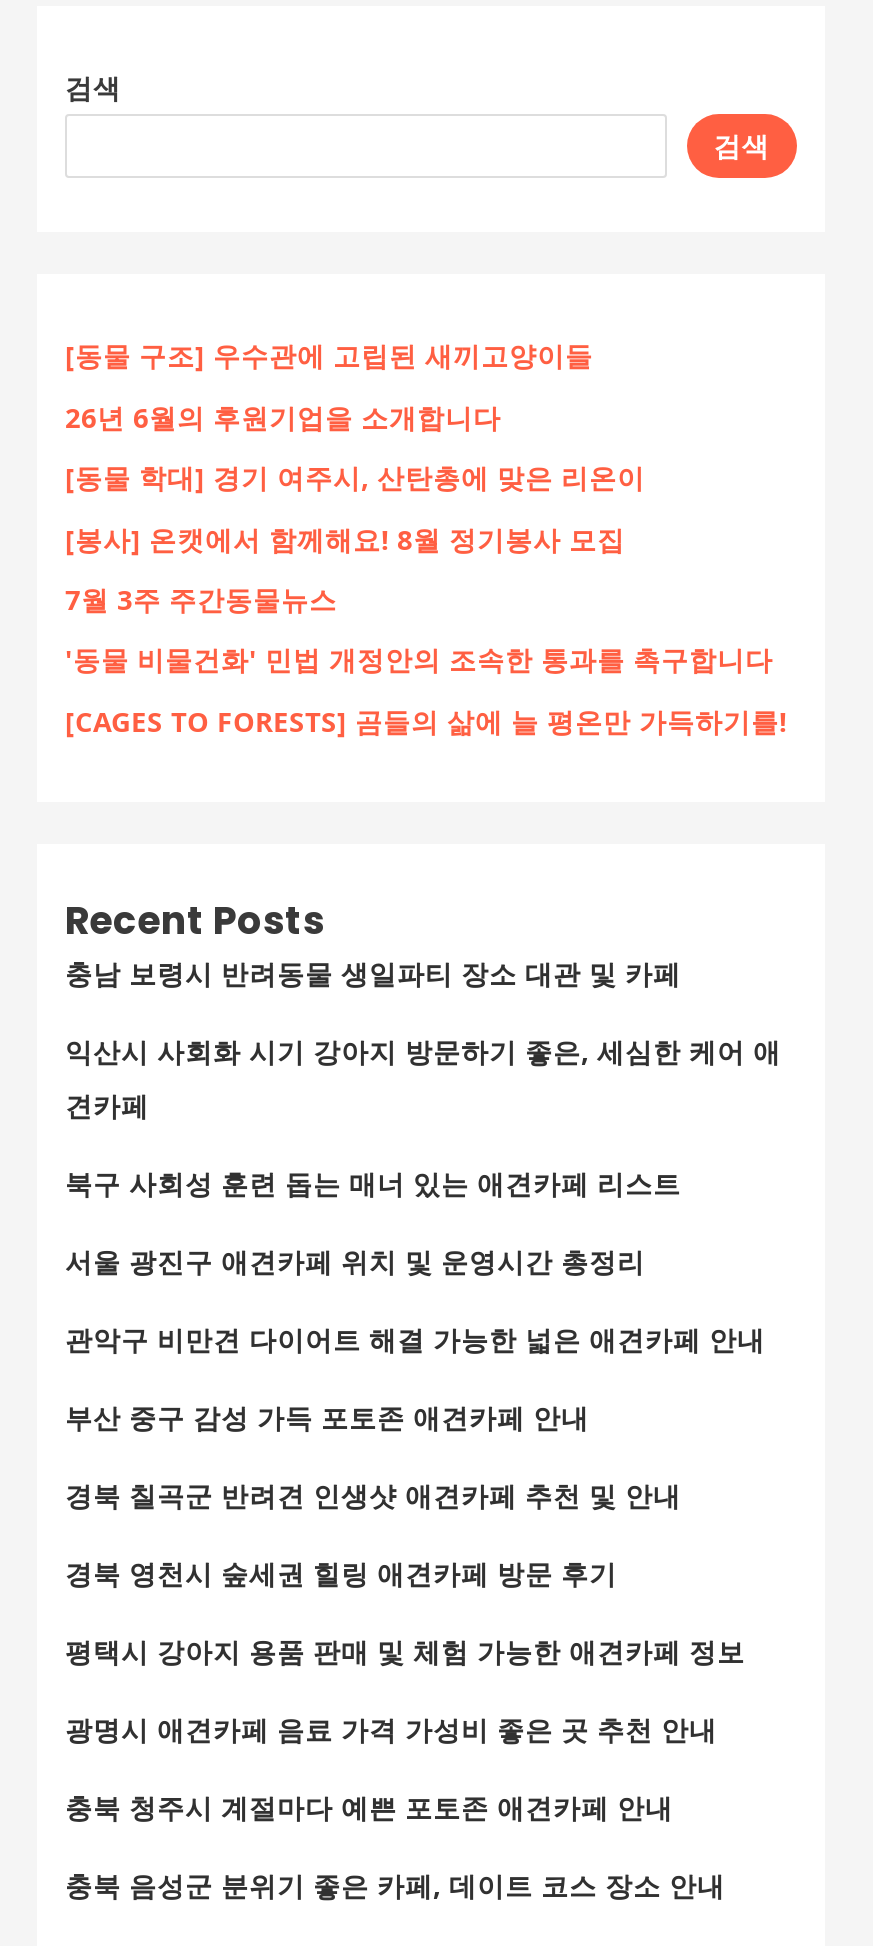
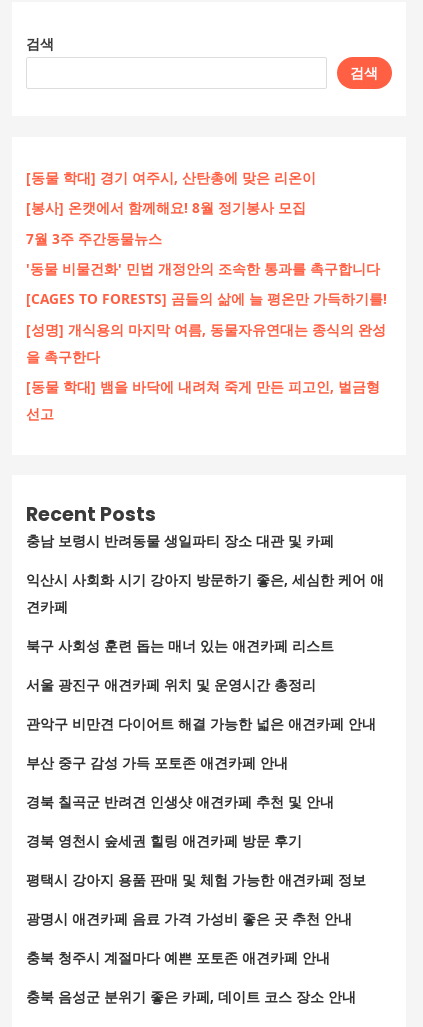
[65,337,593,436] [동물 구조] 우수관에 고립된 새끼고양이들 | 26년 6월의 후원기업을 소개합니다 -> none
moved [65,458,787,740] -> [26,168,387,308]: [동물 학대] 경기 여주시, 산탄총에 맞은 리온이 | [봉사] 온캣에서 함께해요! 8월 정기봉사 모집 | 7월 3주 주간동물뉴스 | '동물 비물건화' 민법 개정안의 조속한 통과를 촉구합니다 | [CAGES TO FORESTS] 곰들의 삶에 늘 평온만 가득하기를!
none -> [26,320,386,423] [성명] 개식용의 마지막 여름, 동물자유연대는 종식의 완성 | 을 촉구한다 | [동물 학대] 뱀을 바닥에 내려쳐 죽게 만든 피고인, 벌금형 | 선고

